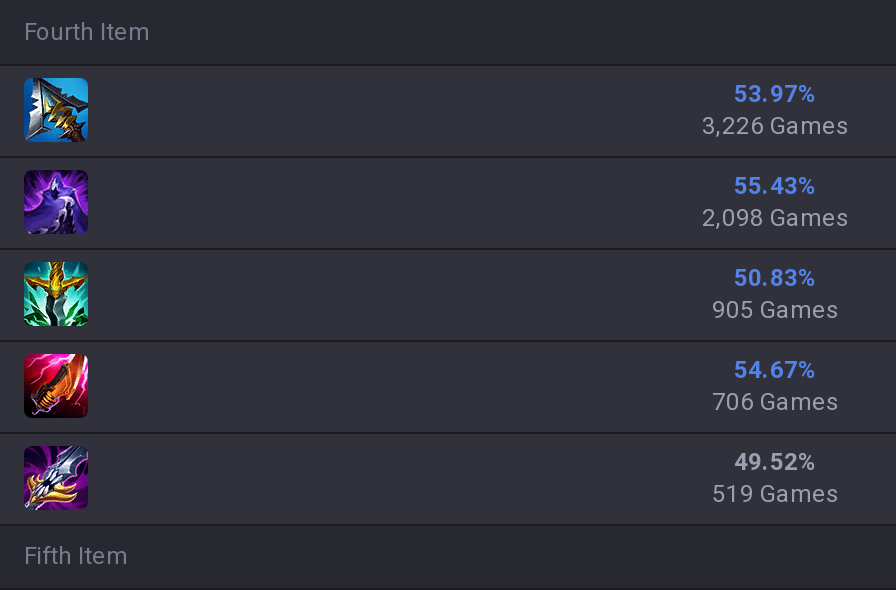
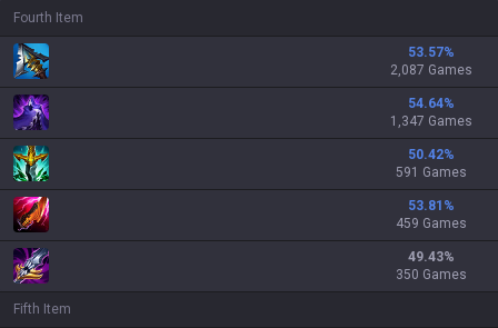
[734,80,818,108] 53.97% -> [408,44,455,60] 53.57%
[702,112,850,140] 3,226 Games -> [390,62,472,78] 2,087 Games
[734,172,818,200] 55.43% -> [408,96,455,111] 54.64%
[702,204,850,232] 2,098 Games -> [390,113,472,129] 1,347 Games
[734,264,818,292] 50.83% -> [408,147,455,162] 50.42%
[712,296,840,324] 905 Games -> [396,165,467,180] 591 Games
[734,356,818,384] 54.67% -> [408,198,455,213] 53.81%
[712,388,840,416] 706 Games -> [396,216,467,231] 459 Games
[734,448,818,476] 49.52% -> [408,249,455,265] 49.43%
[712,480,840,508] 519 Games -> [396,267,467,282] 350 Games

